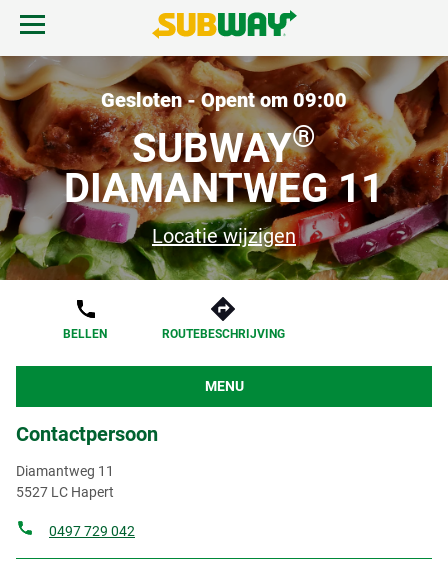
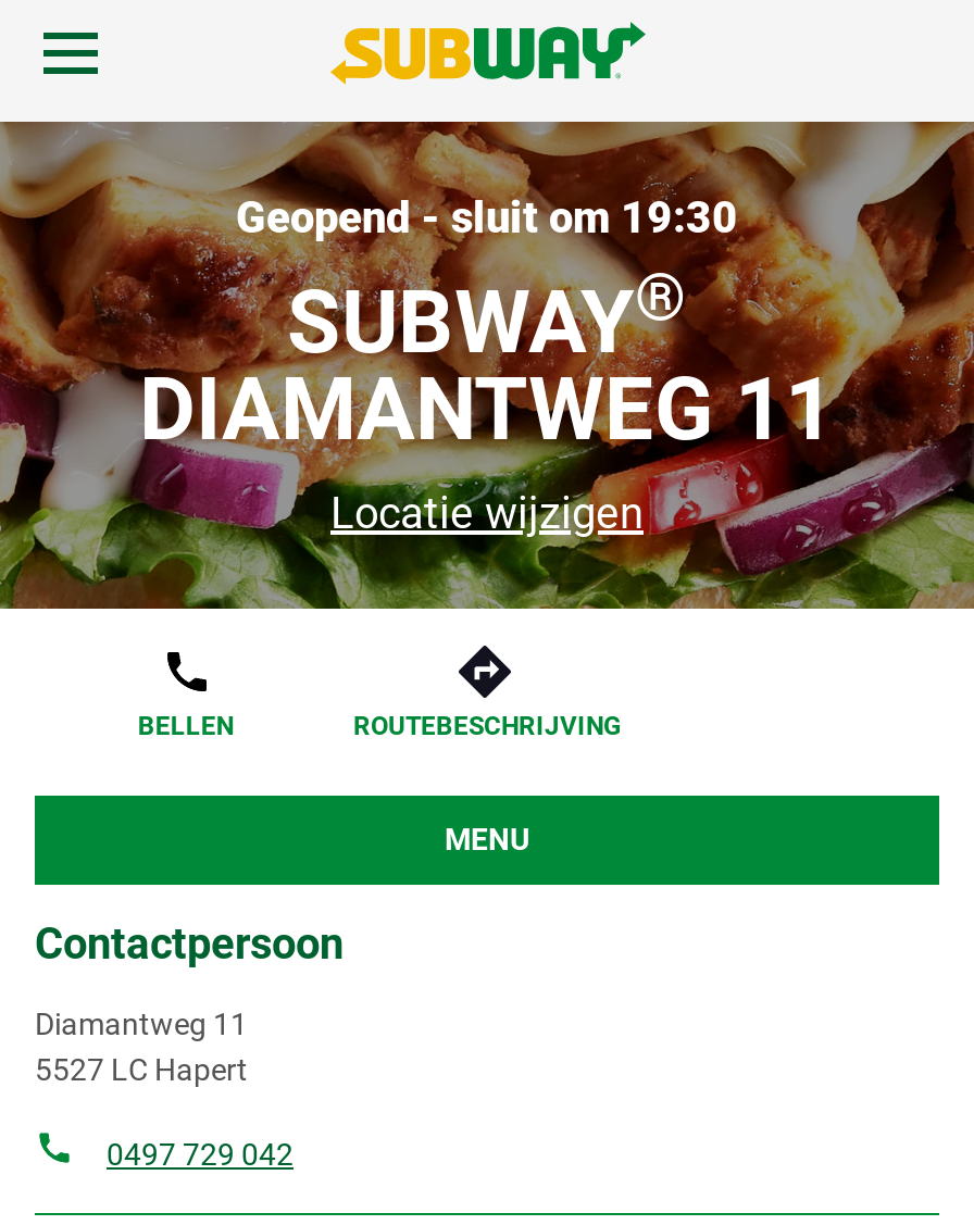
[101,88,347,112] Gesloten - Opent om 09:00 -> [236,191,738,243] Geopend - sluit om 19:30

